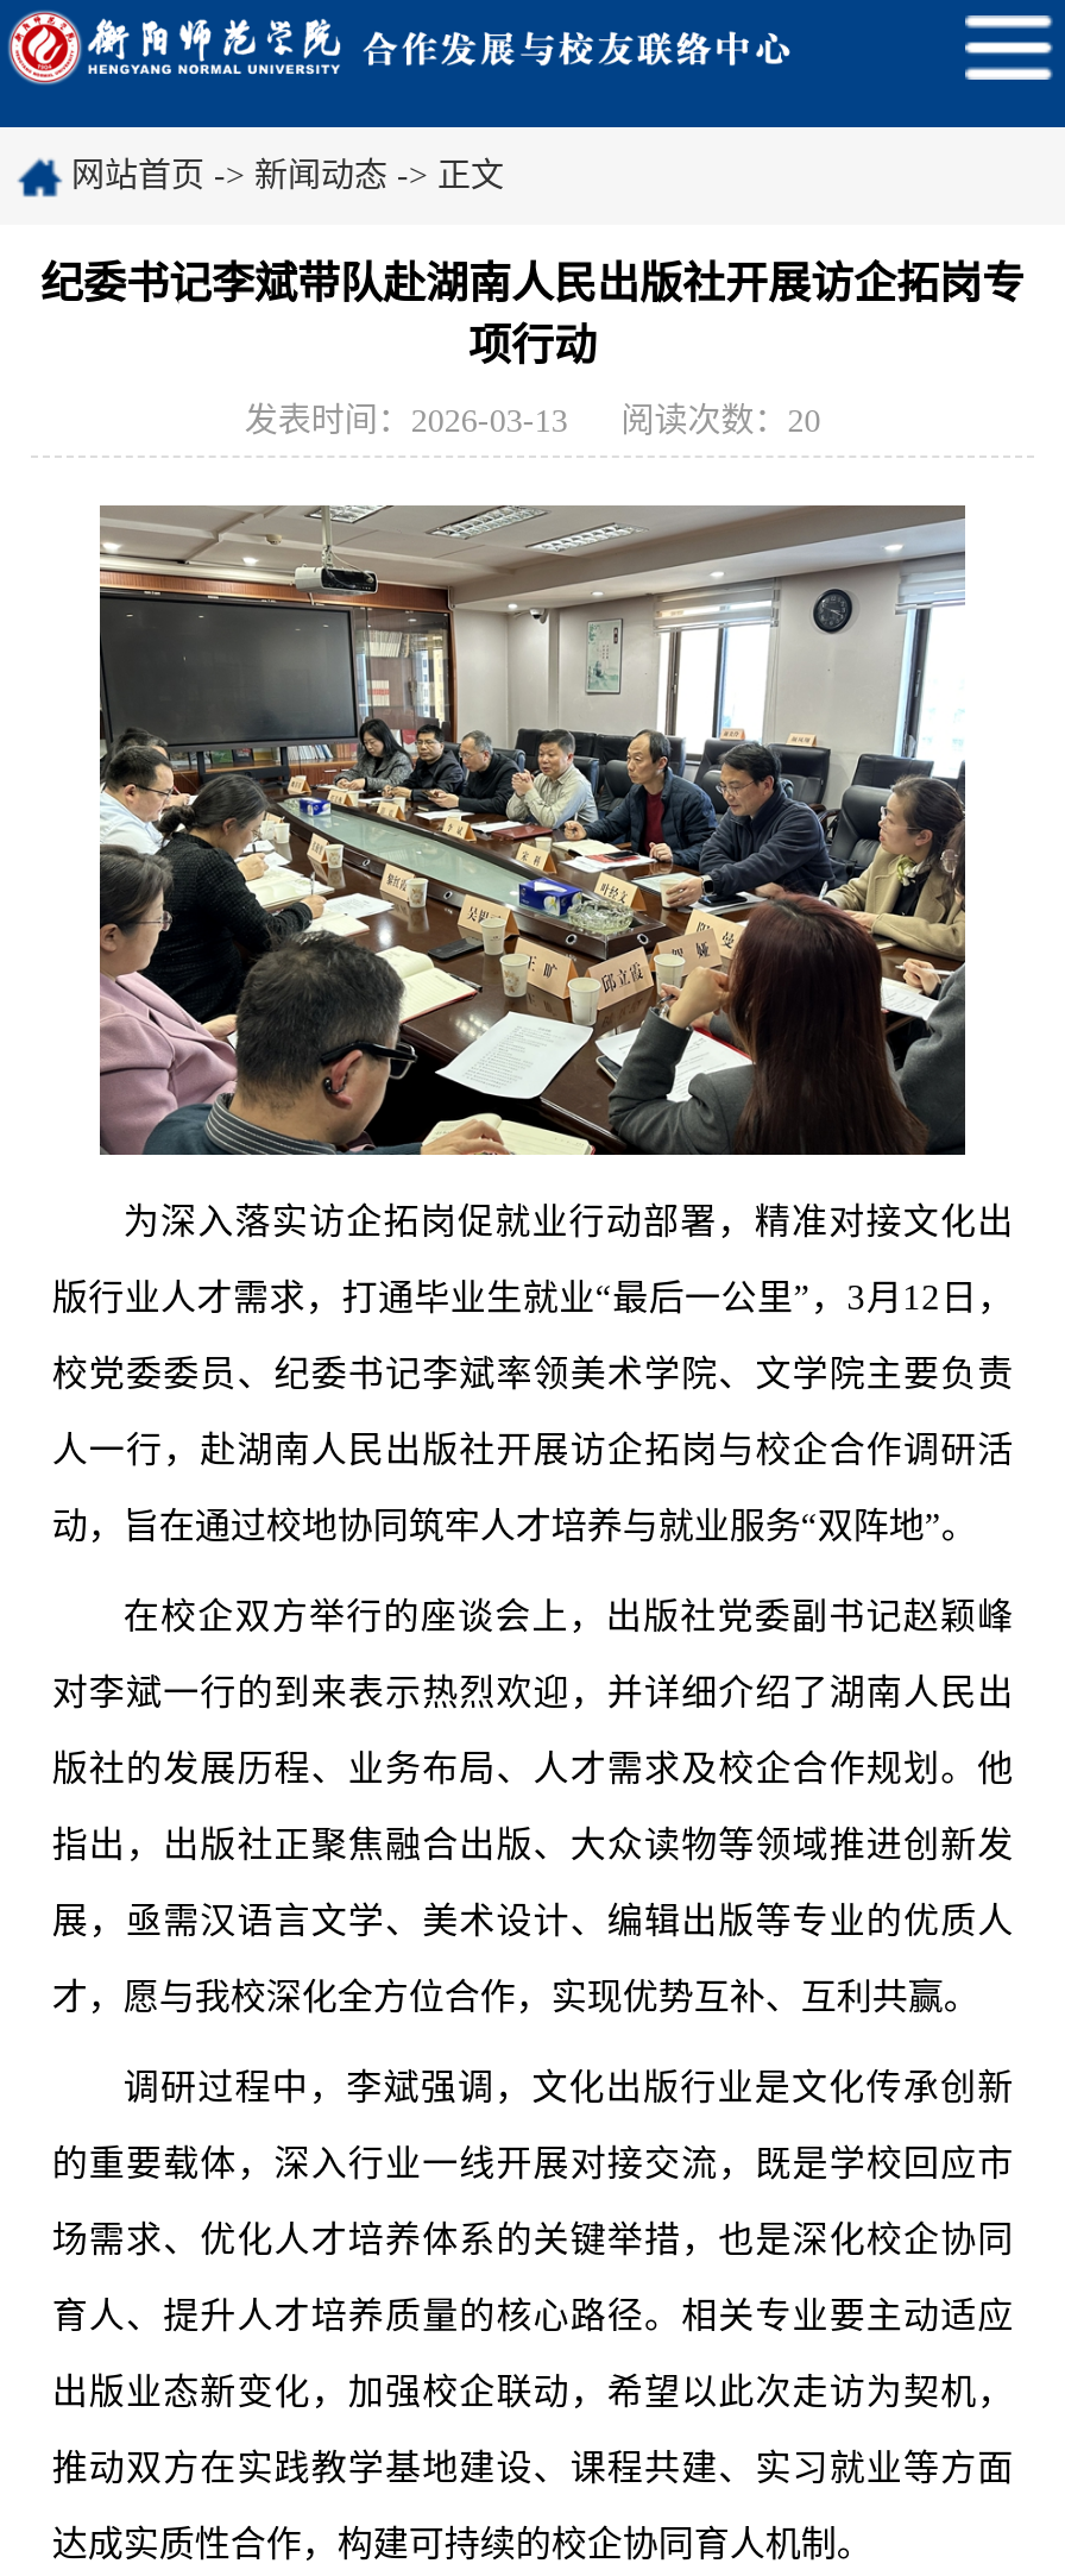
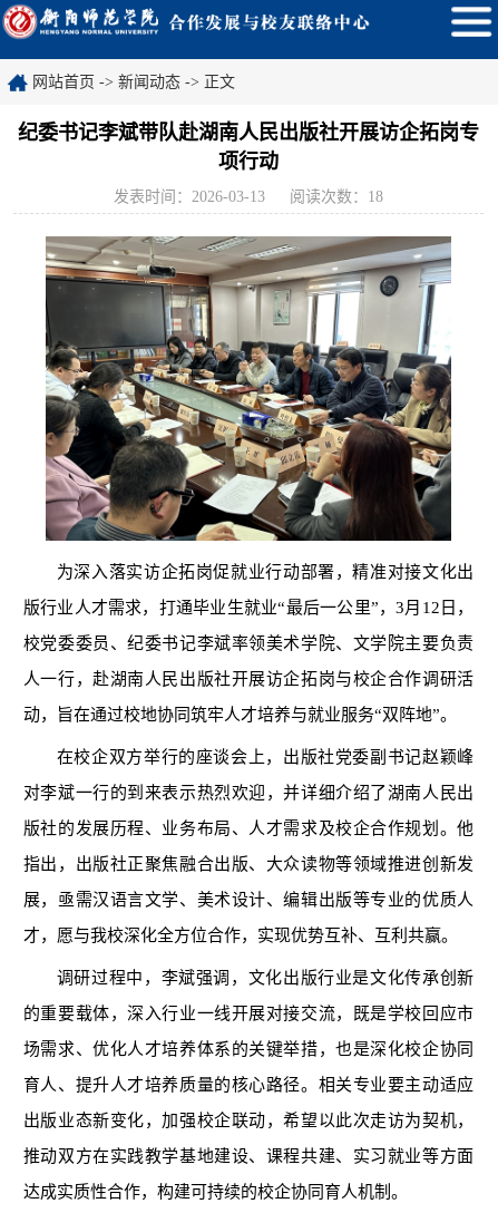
[244,403,821,439] 发表时间：2026-03-13 阅读次数：20 -> [113,188,383,205] 发表时间：2026-03-13 阅读次数：18

